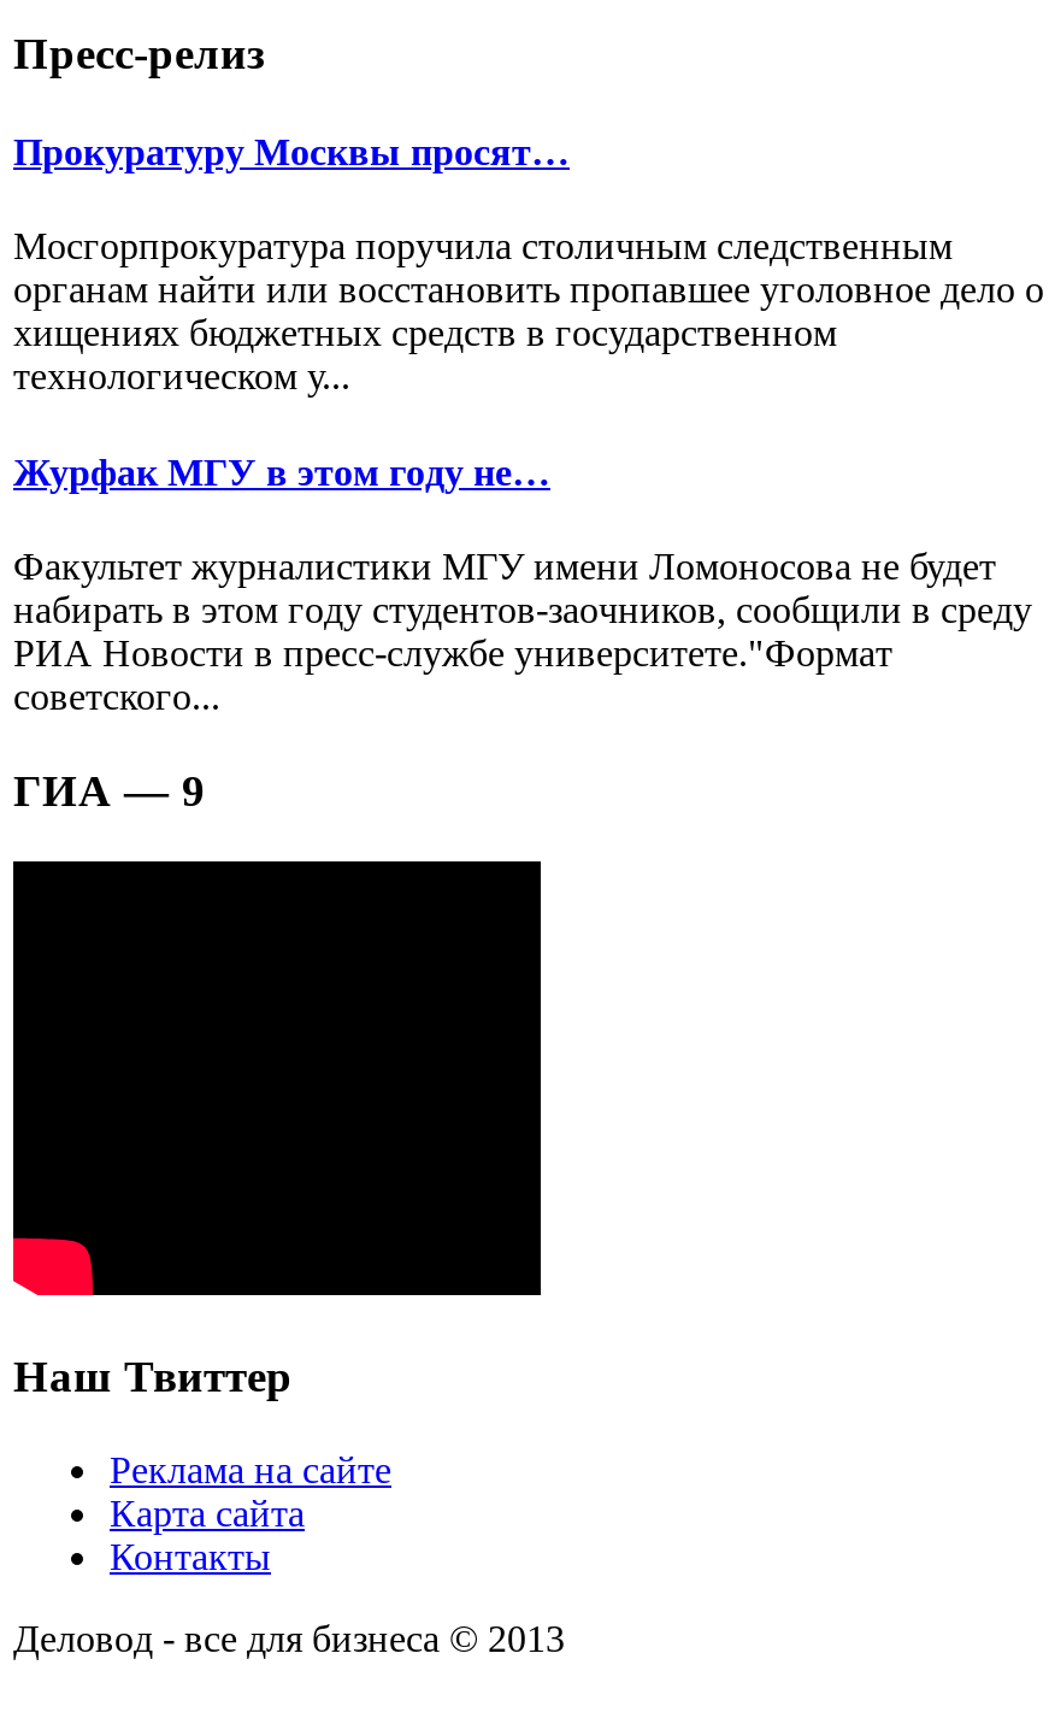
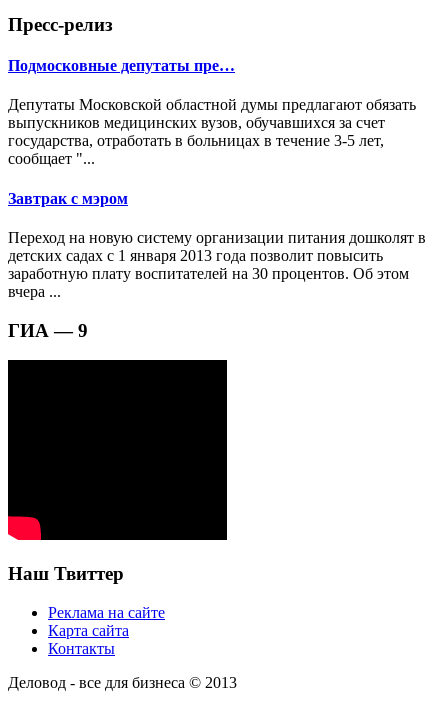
[13,132,570,173] Прокуратуру Москвы просят… -> [8,57,235,74] Подмосковные депутаты пре…
[13,226,1044,398] Мосгорпрокуратура поручила столичным следственным | органам найти или восстановить пропавшее уголовное дело о | хищениях бюджетных средств в государственном | технологическом у... -> [8,96,416,167] Депутаты Московской областной думы предлагают обязать | выпускников медицинских вузов, обучавшихся за счет | государства, отработать в больницах в течение 3-5 лет, | сообщает "...
[13,451,550,492] Журфак МГУ в этом году не… -> [8,190,128,207] Завтрак с мэром
[13,546,1032,717] Факультет журналистики МГУ имени Ломоносова не будет | набирать в этом году студентов-заочников, сообщили в среду | РИА Новости в пресс-службе университете."Формат | советского... -> [8,229,426,300] Переход на новую систему организации питания дошколят в | детских садах с 1 января 2013 года позволит повысить | заработную плату воспитателей на 30 процентов. Об этом | вчера ...

